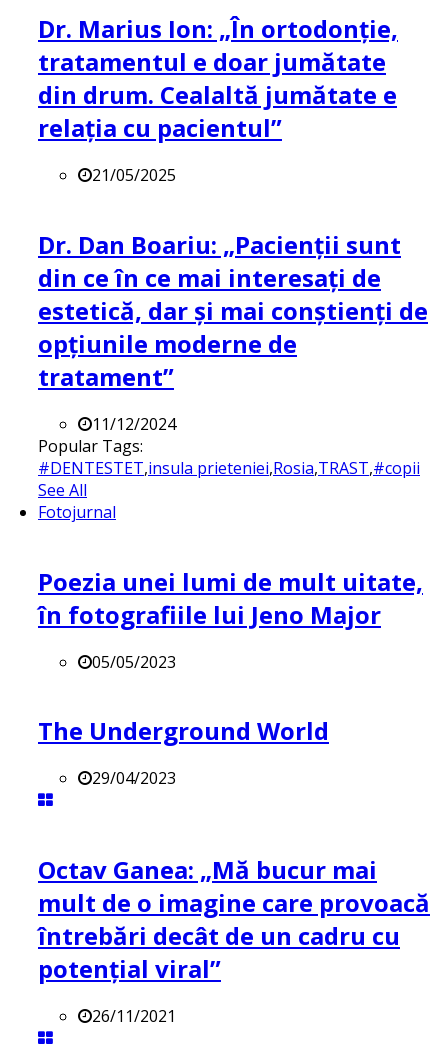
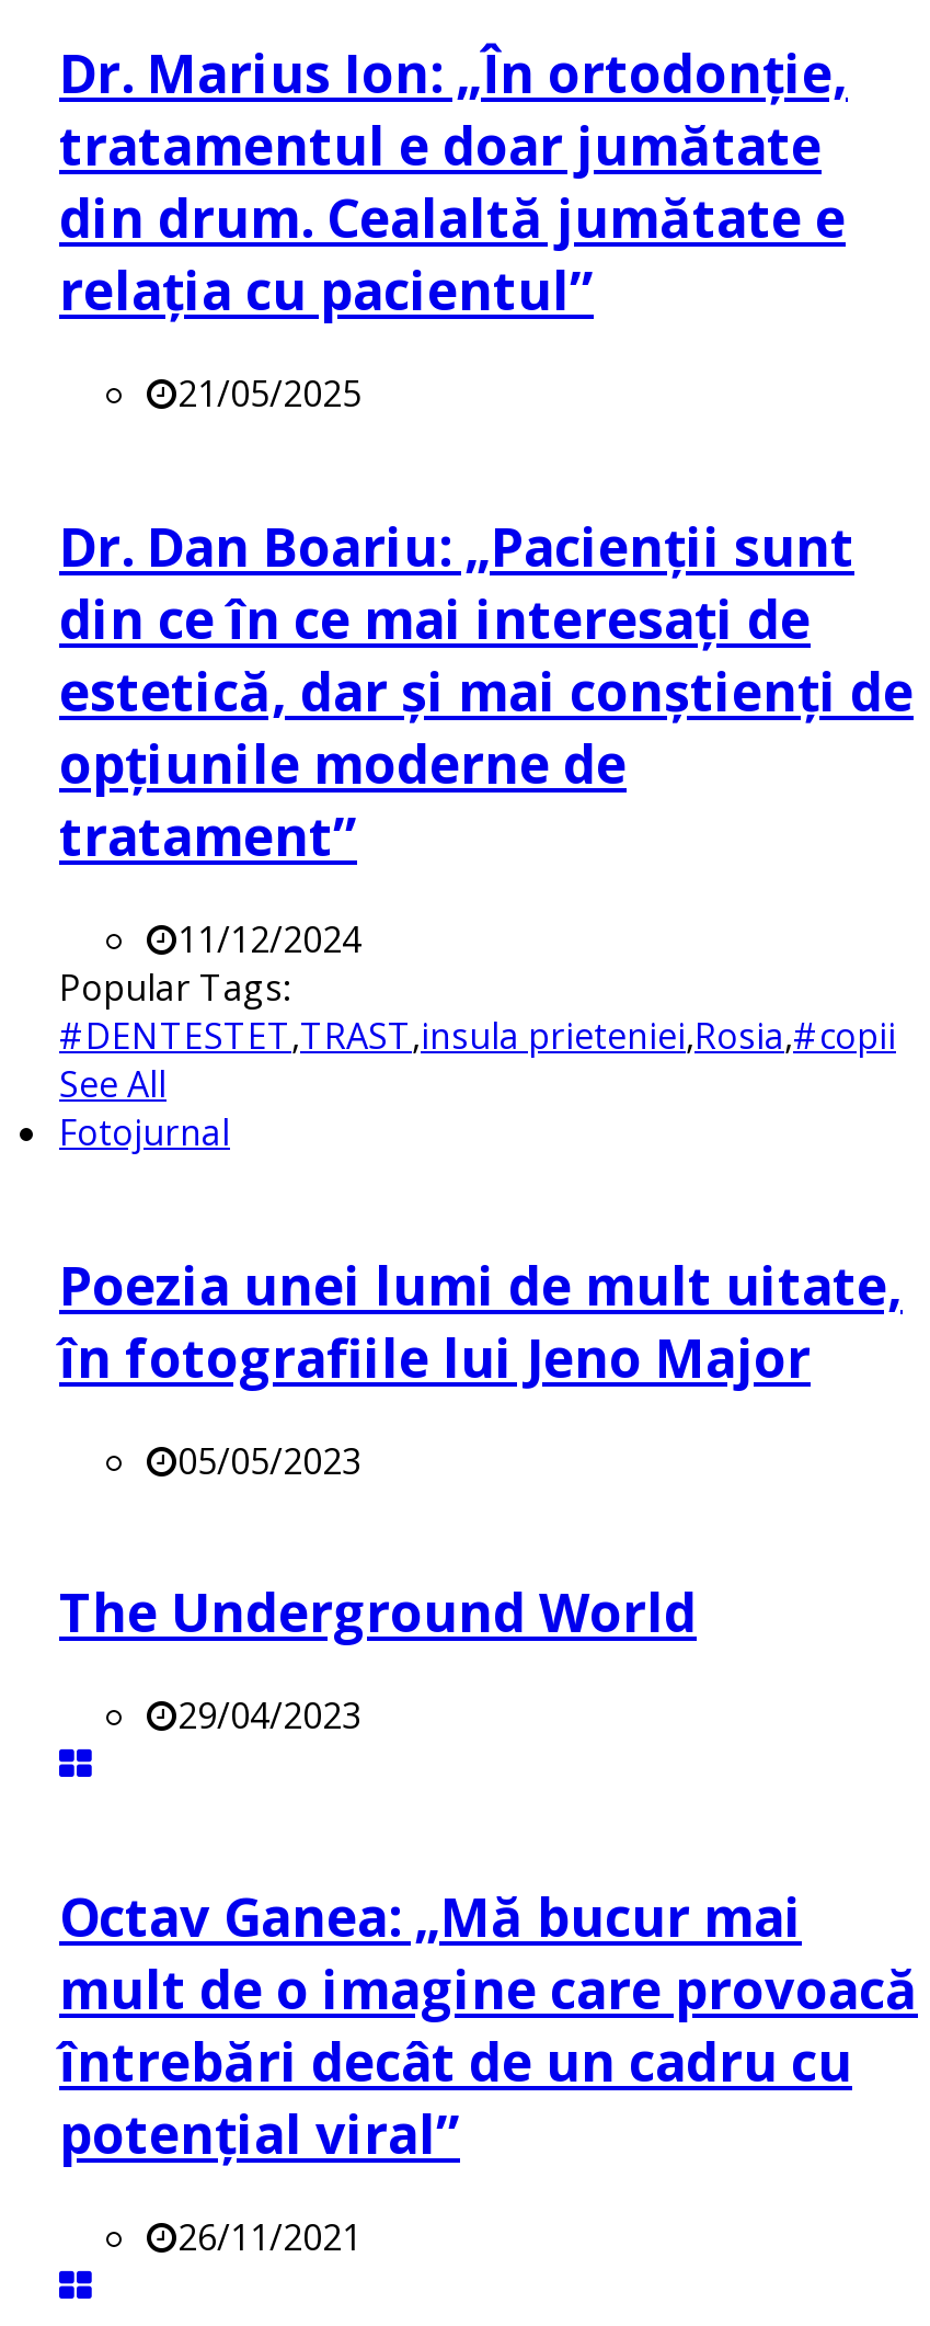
[38,457,420,479] #DENTESTET,insula prieteniei,Rosia,TRAST,#copii -> [59,1011,896,1060] #DENTESTET,TRAST,insula prieteniei,Rosia,#copii

